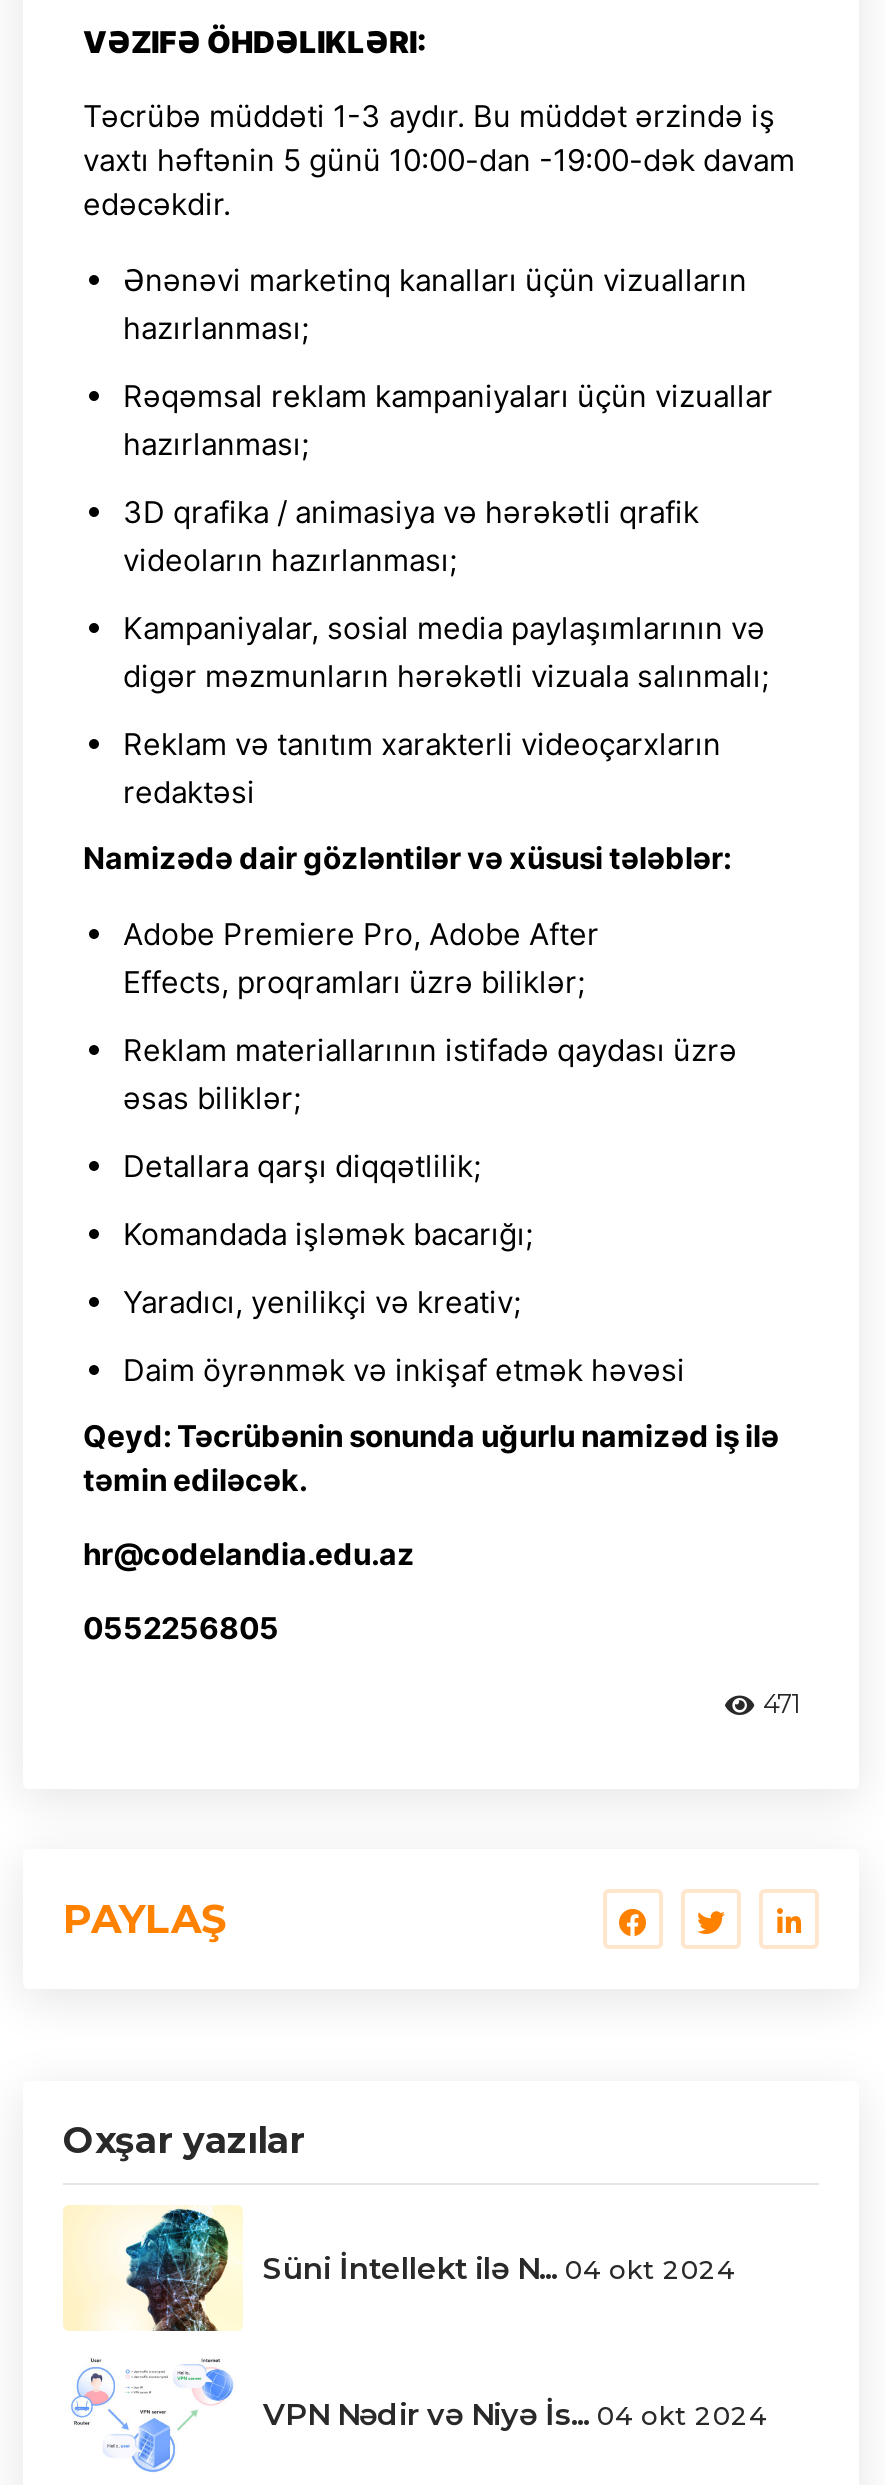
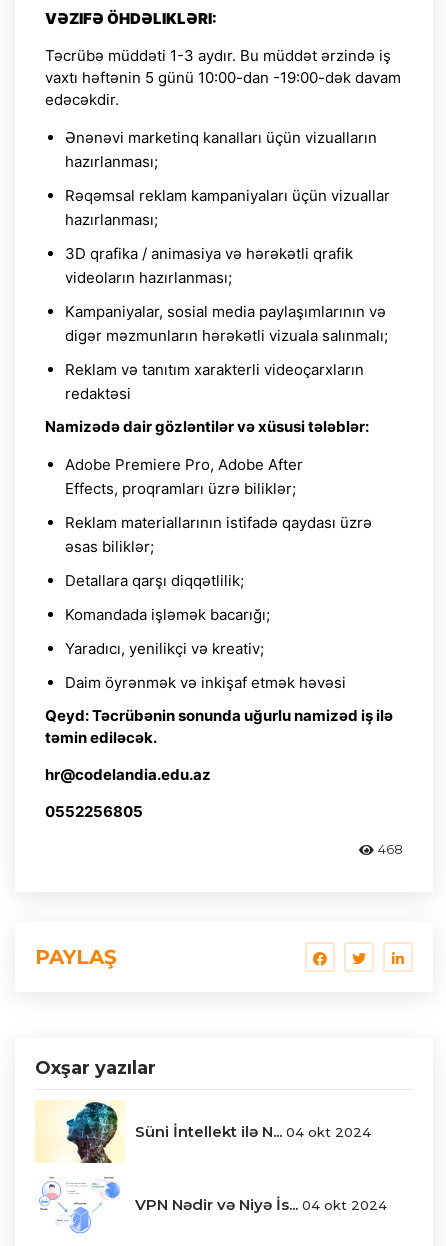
[763,1689,799,1719] 471 -> [378,842,403,857] 468

